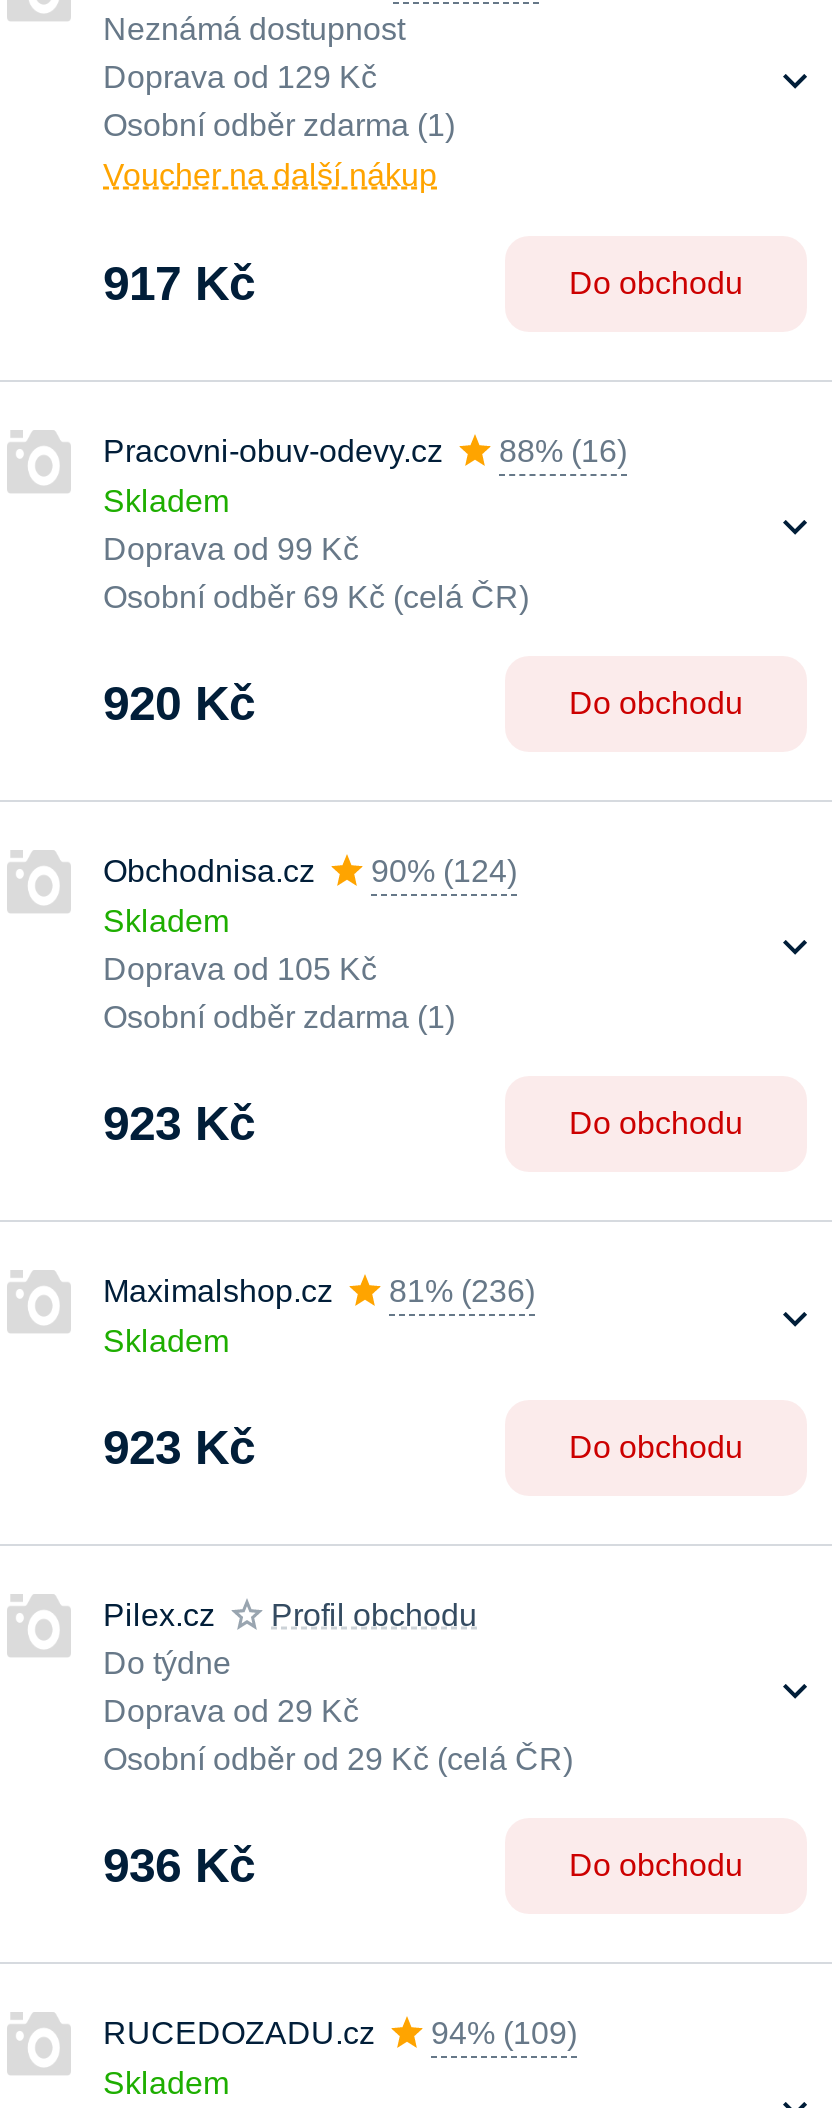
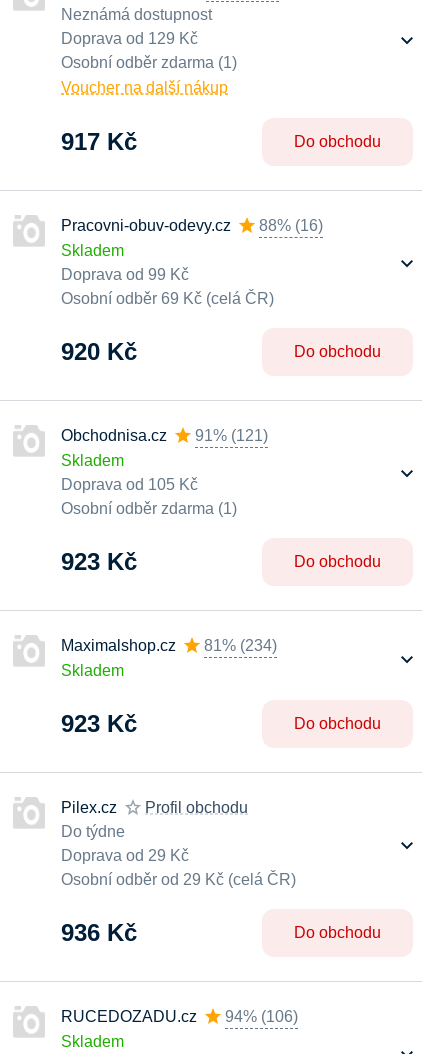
[103,854,517,888] Obchodnisa.cz 90% (124) -> [61,427,268,444] Obchodnisa.cz 91% (121)
[103,1274,535,1308] Maximalshop.cz 81% (236) -> [61,637,277,654] Maximalshop.cz 81% (234)
[103,2016,577,2050] RUCEDOZADU.cz 94% (109) -> [61,1008,298,1025] RUCEDOZADU.cz 94% (106)

